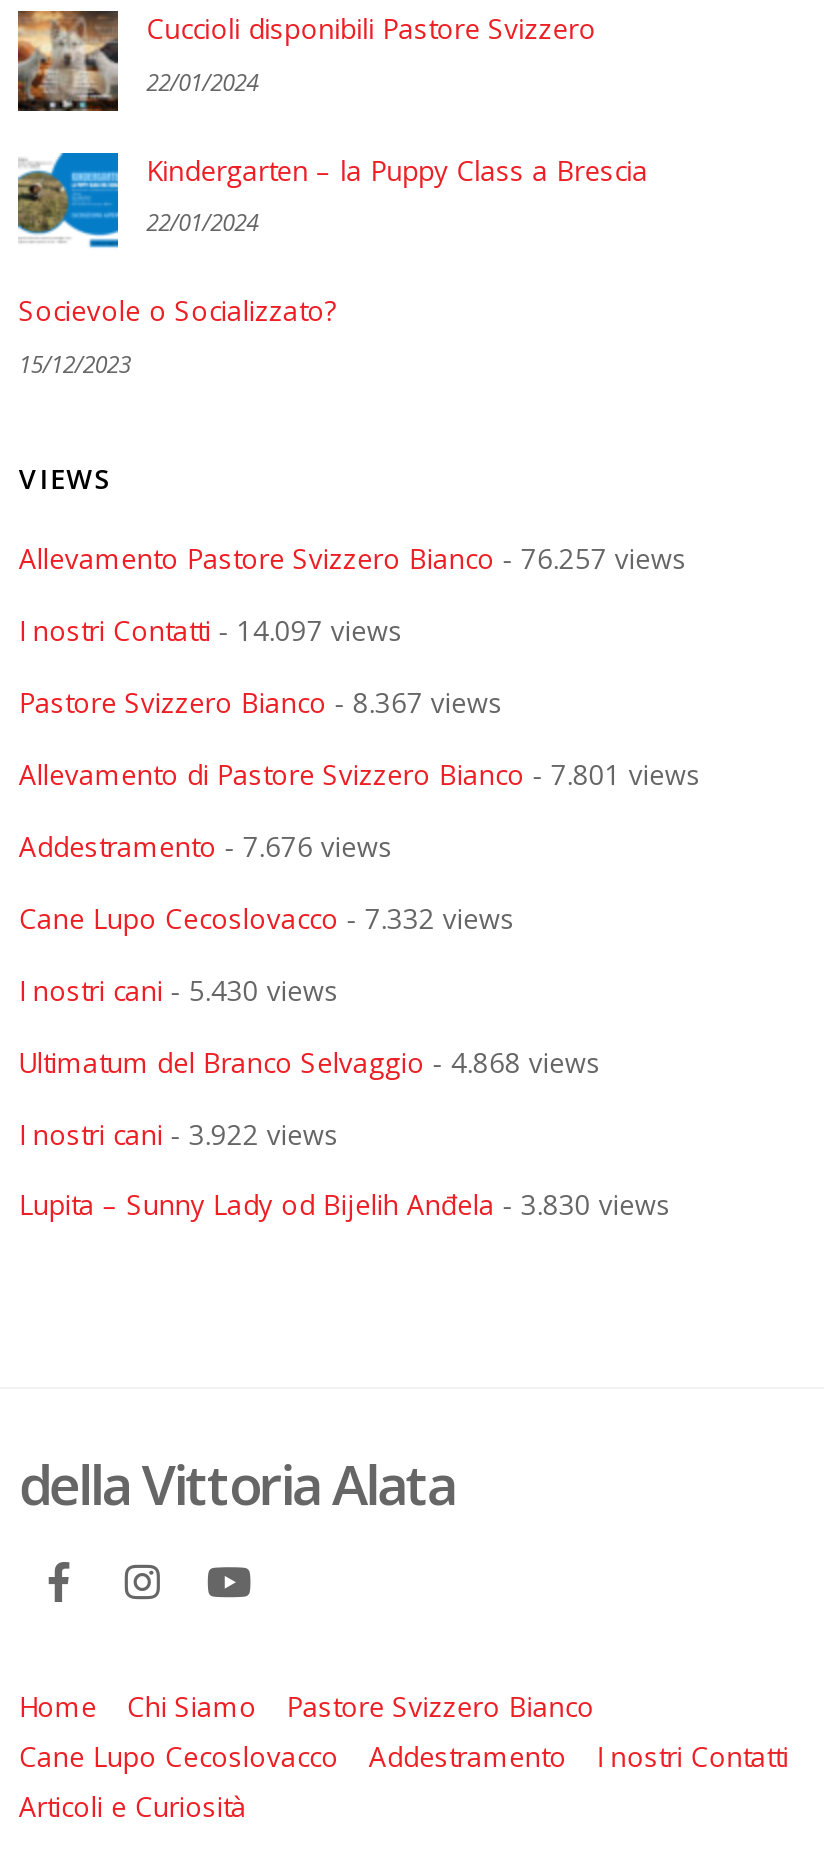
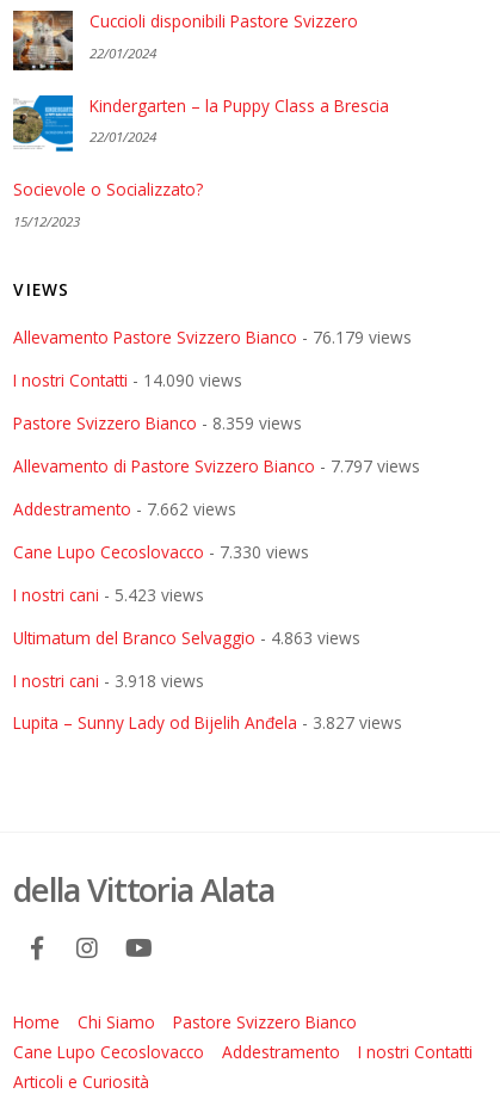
[19,539,687,577] Allevamento Pastore Svizzero Bianco - 76.257 views -> [14,326,412,348] Allevamento Pastore Svizzero Bianco - 76.179 views
[19,611,403,649] I nostri Contatti - 14.097 views -> [14,369,243,391] I nostri Contatti - 14.090 views
[19,683,503,721] Pastore Svizzero Bianco - 8.367 views -> [14,411,302,434] Pastore Svizzero Bianco - 8.359 views
[19,755,701,793] Allevamento di Pastore Svizzero Bianco - 7.801 views -> [14,454,421,477] Allevamento di Pastore Svizzero Bianco - 7.797 views
[19,827,393,865] Addestramento - 7.676 views -> [14,497,237,520] Addestramento - 7.662 views
[19,898,515,936] Cane Lupo Cecoslovacco - 7.332 views -> [14,540,310,563] Cane Lupo Cecoslovacco - 7.330 views
[19,970,339,1008] I nostri cani - 5.430 views -> [14,583,205,606] I nostri cani - 5.423 views
[19,1042,601,1080] Ultimatum del Branco Selvaggio - 4.868 views -> [14,626,361,649] Ultimatum del Branco Selvaggio - 4.863 views
[19,1114,339,1152] I nostri cani - 3.922 views -> [14,669,205,691] I nostri cani - 3.918 views
[19,1186,671,1224] Lupita – Sunny Lady od Bijelih Anđela - 3.830 views -> [14,712,403,734] Lupita – Sunny Lady od Bijelih Anđela - 3.827 views

